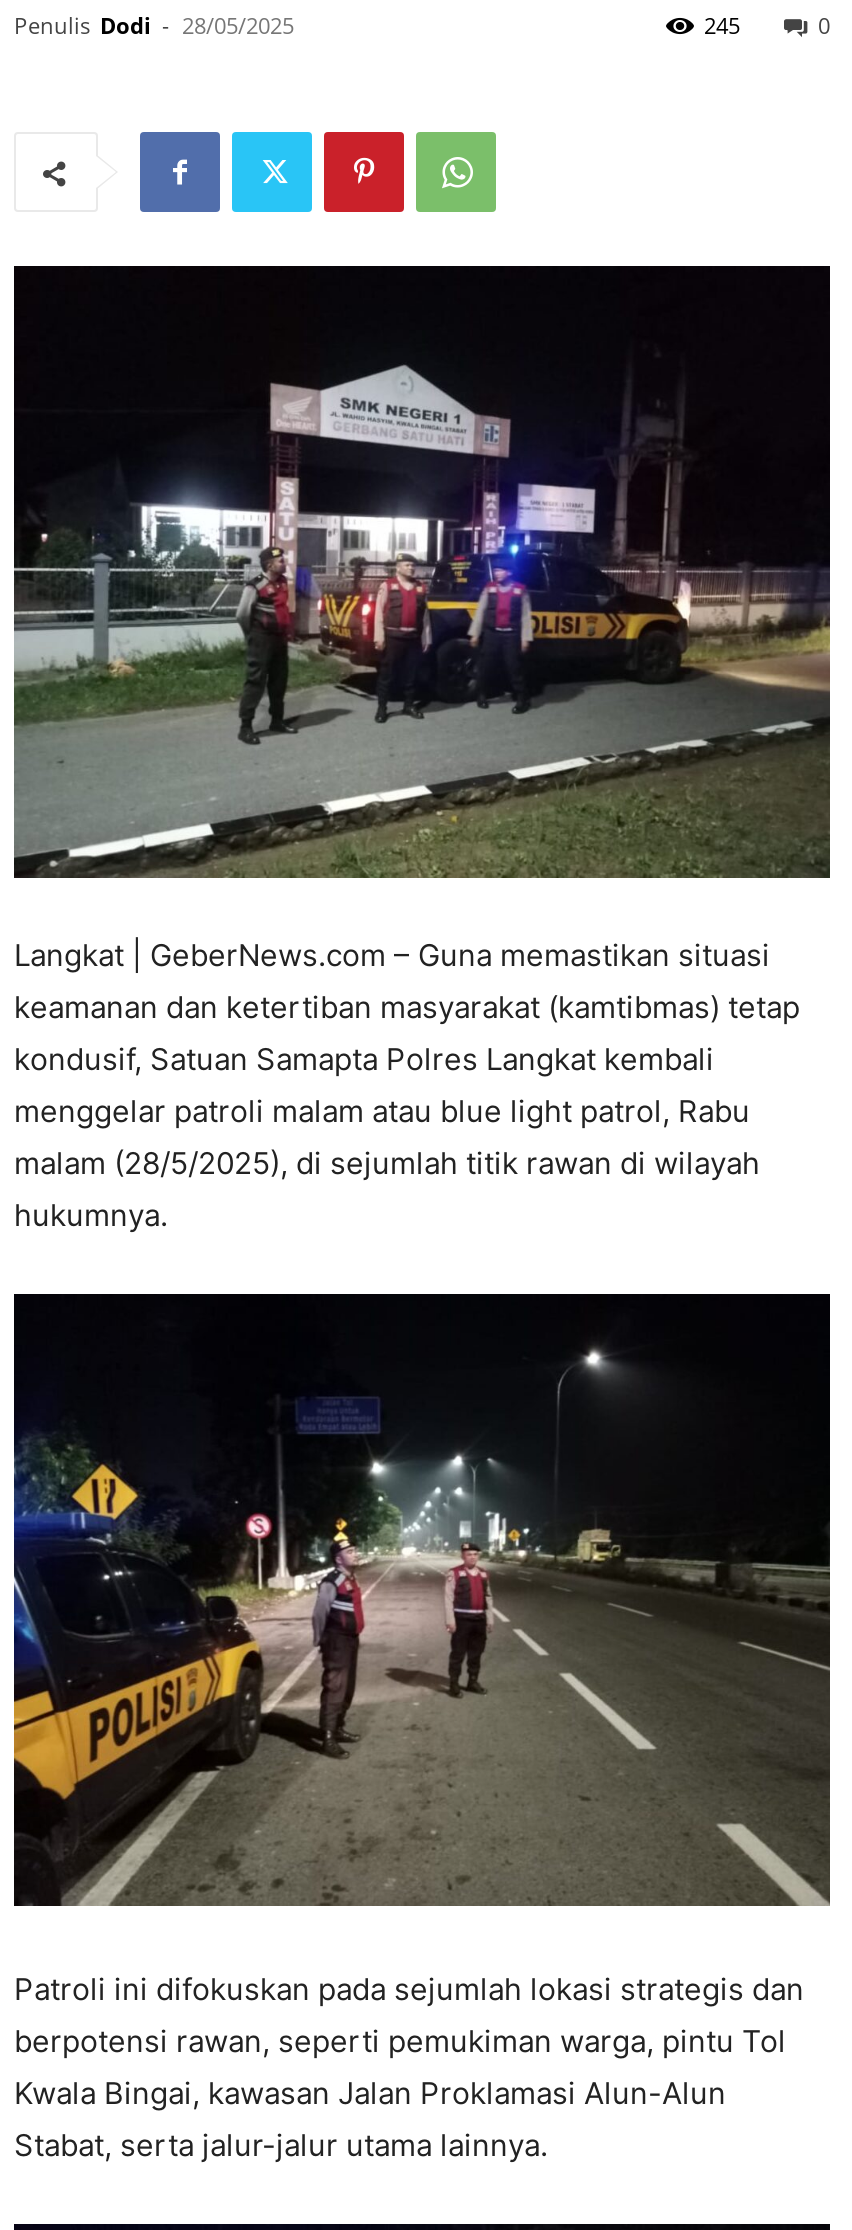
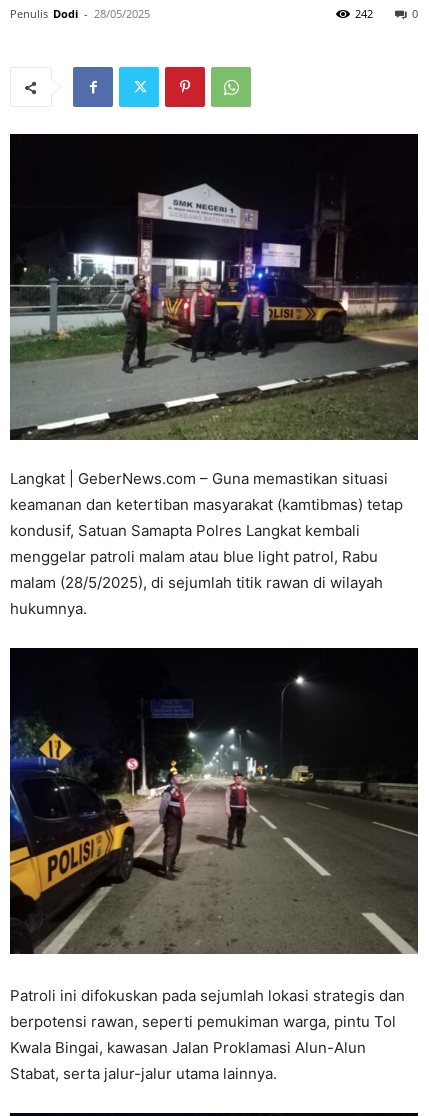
[704,10,740,40] 245 -> [355,6,373,21] 242

